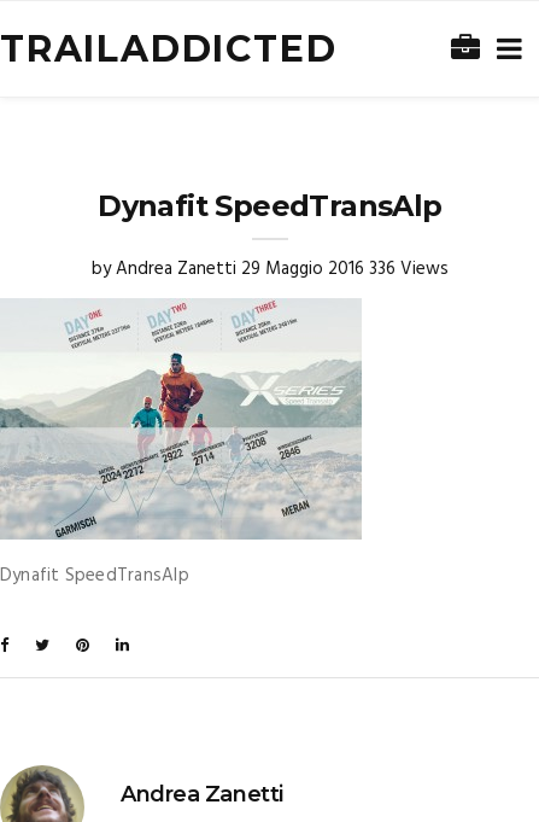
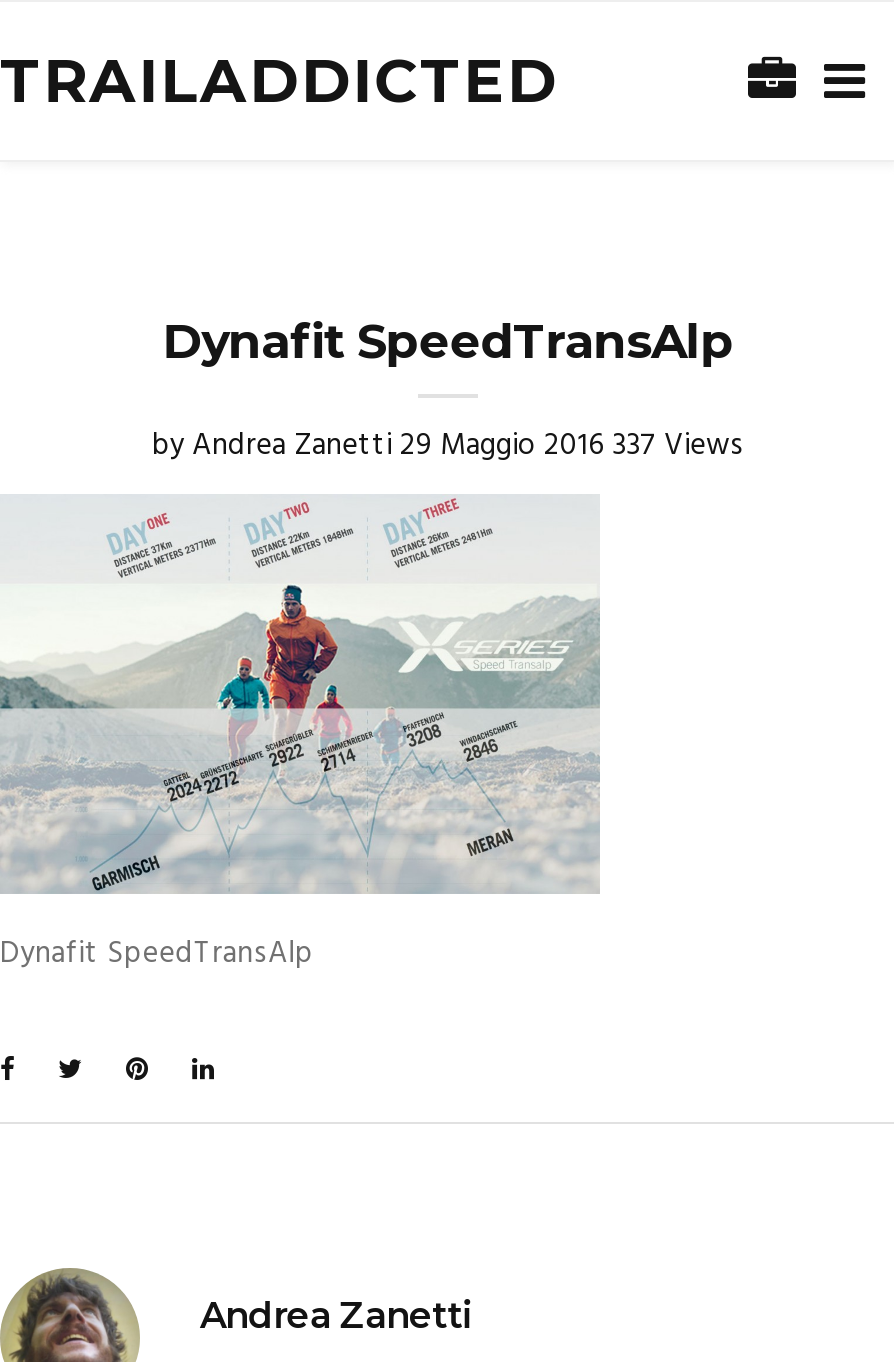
[92,255,449,284] by Andrea Zanetti 29 Maggio 2016 336 Views -> [152,422,744,470] by Andrea Zanetti 29 Maggio 2016 337 Views

